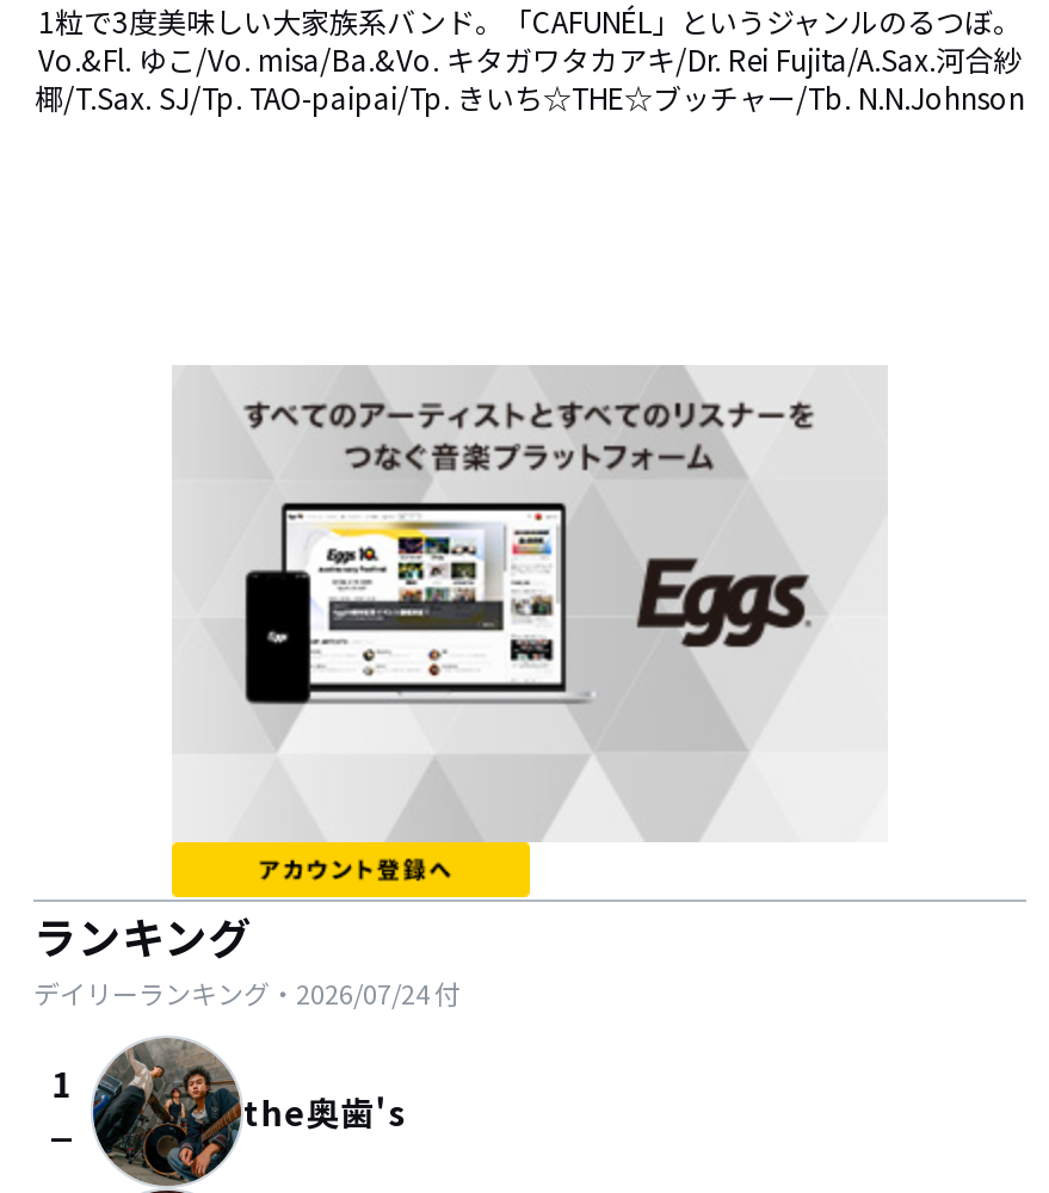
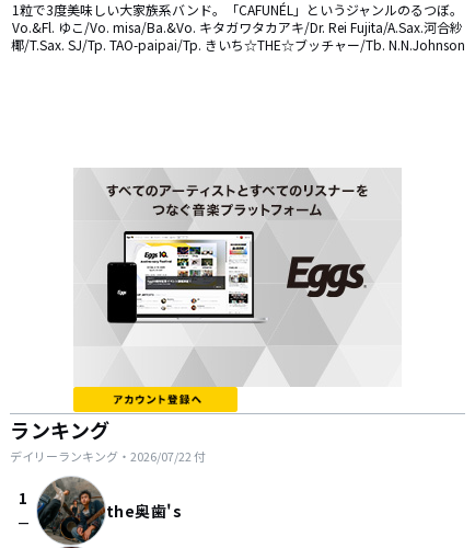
[33,973,461,1012] デイリーランキング・2026/07/24付 -> [10,447,206,465] デイリーランキング・2026/07/22付

